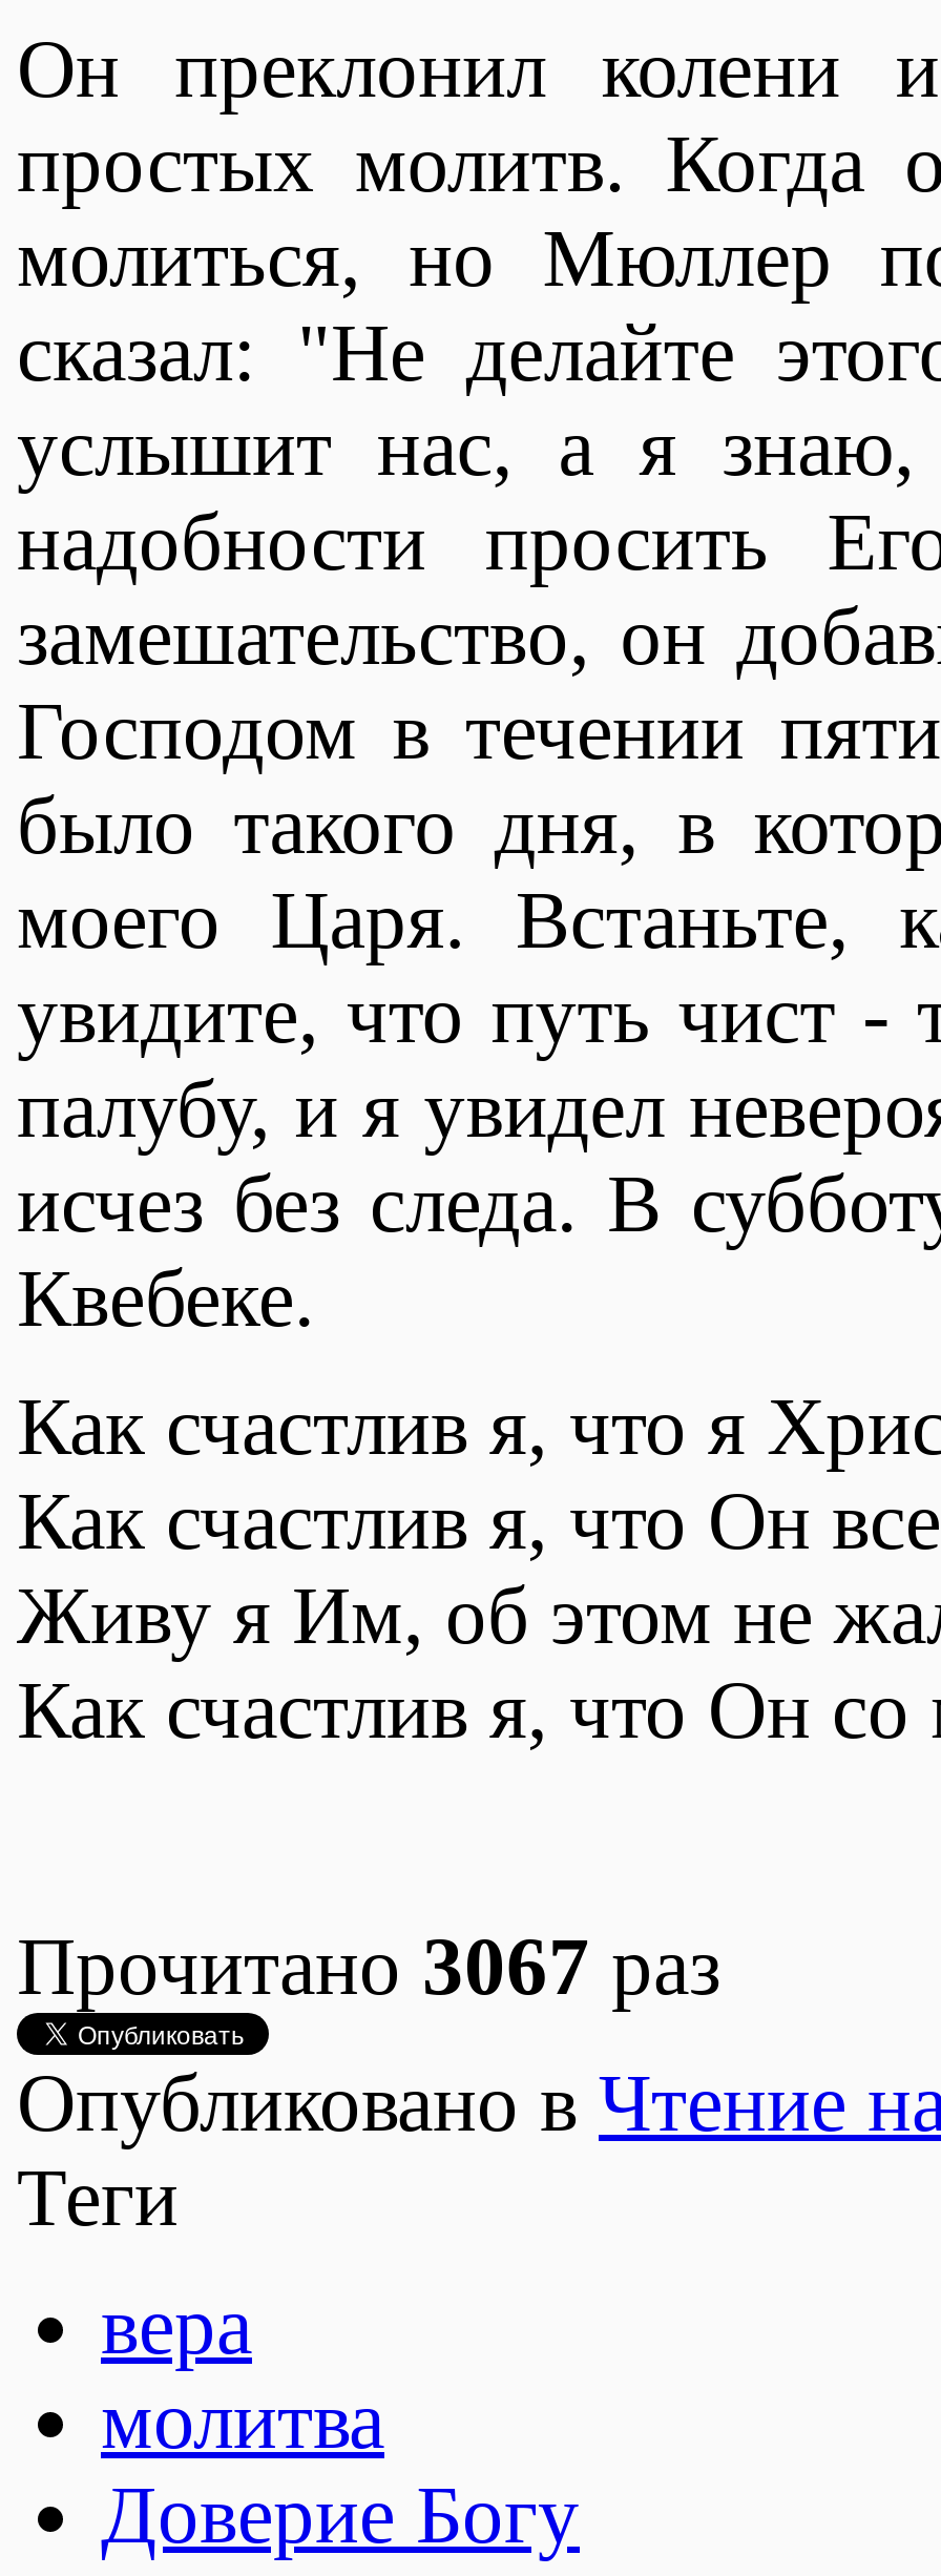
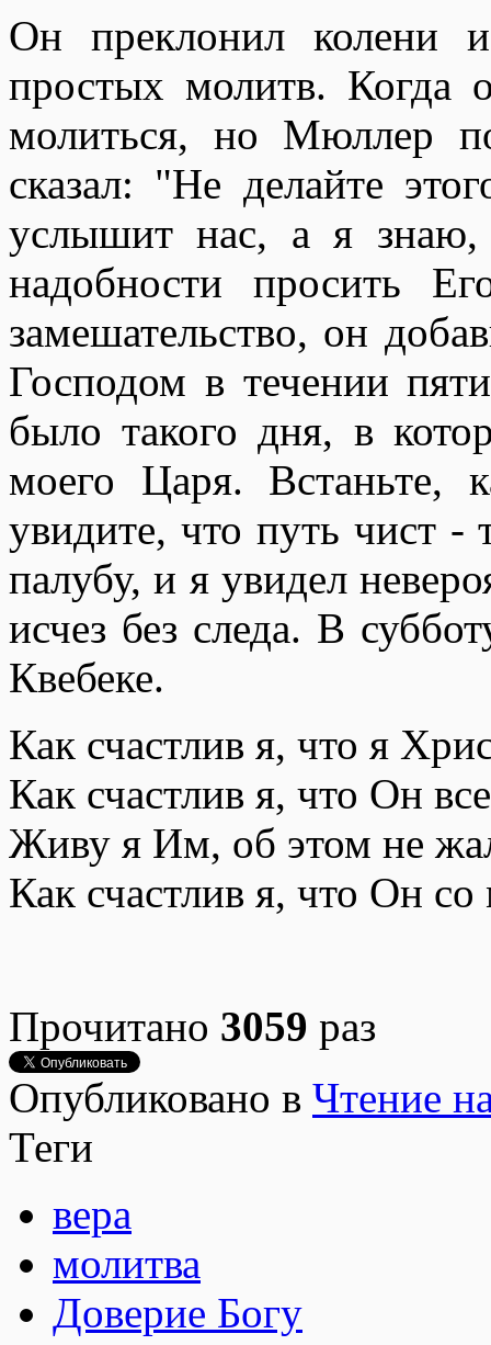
[17,1920,720,2010] Прочитано 3067 раз -> [9,1002,376,1050] Прочитано 3059 раз

